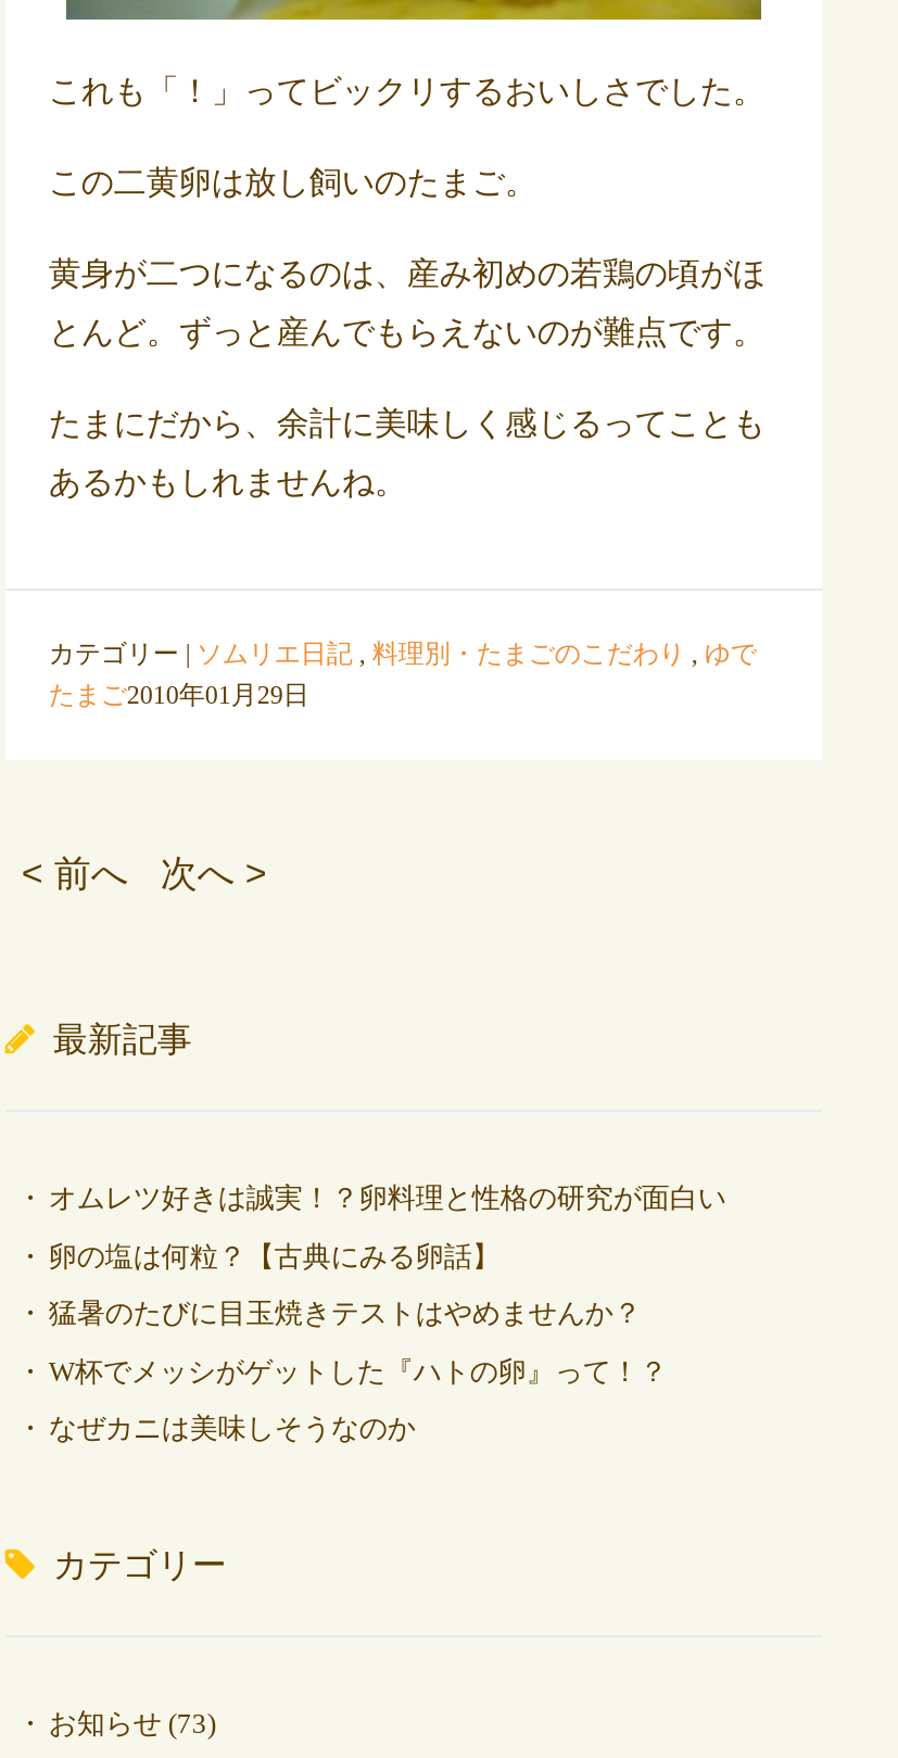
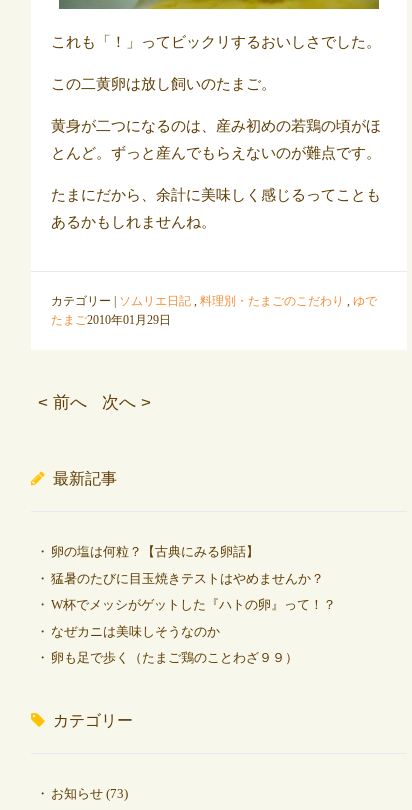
[48,1181,726,1214] オムレツ好きは誠実！？卵料理と性格の研究が面白い -> none
moved [48,1239,667,1444] -> [51,544,336,638]: 卵の塩は何粒？【古典にみる卵話】 | 猛暑のたびに目玉焼きテストはやめませんか？ | W杯でメッシがゲットした『ハトの卵』って！？ | なぜカニは美味しそうなのか
none -> [51,650,298,665] 卵も足で歩く（たまご鶏のことわざ９９）

